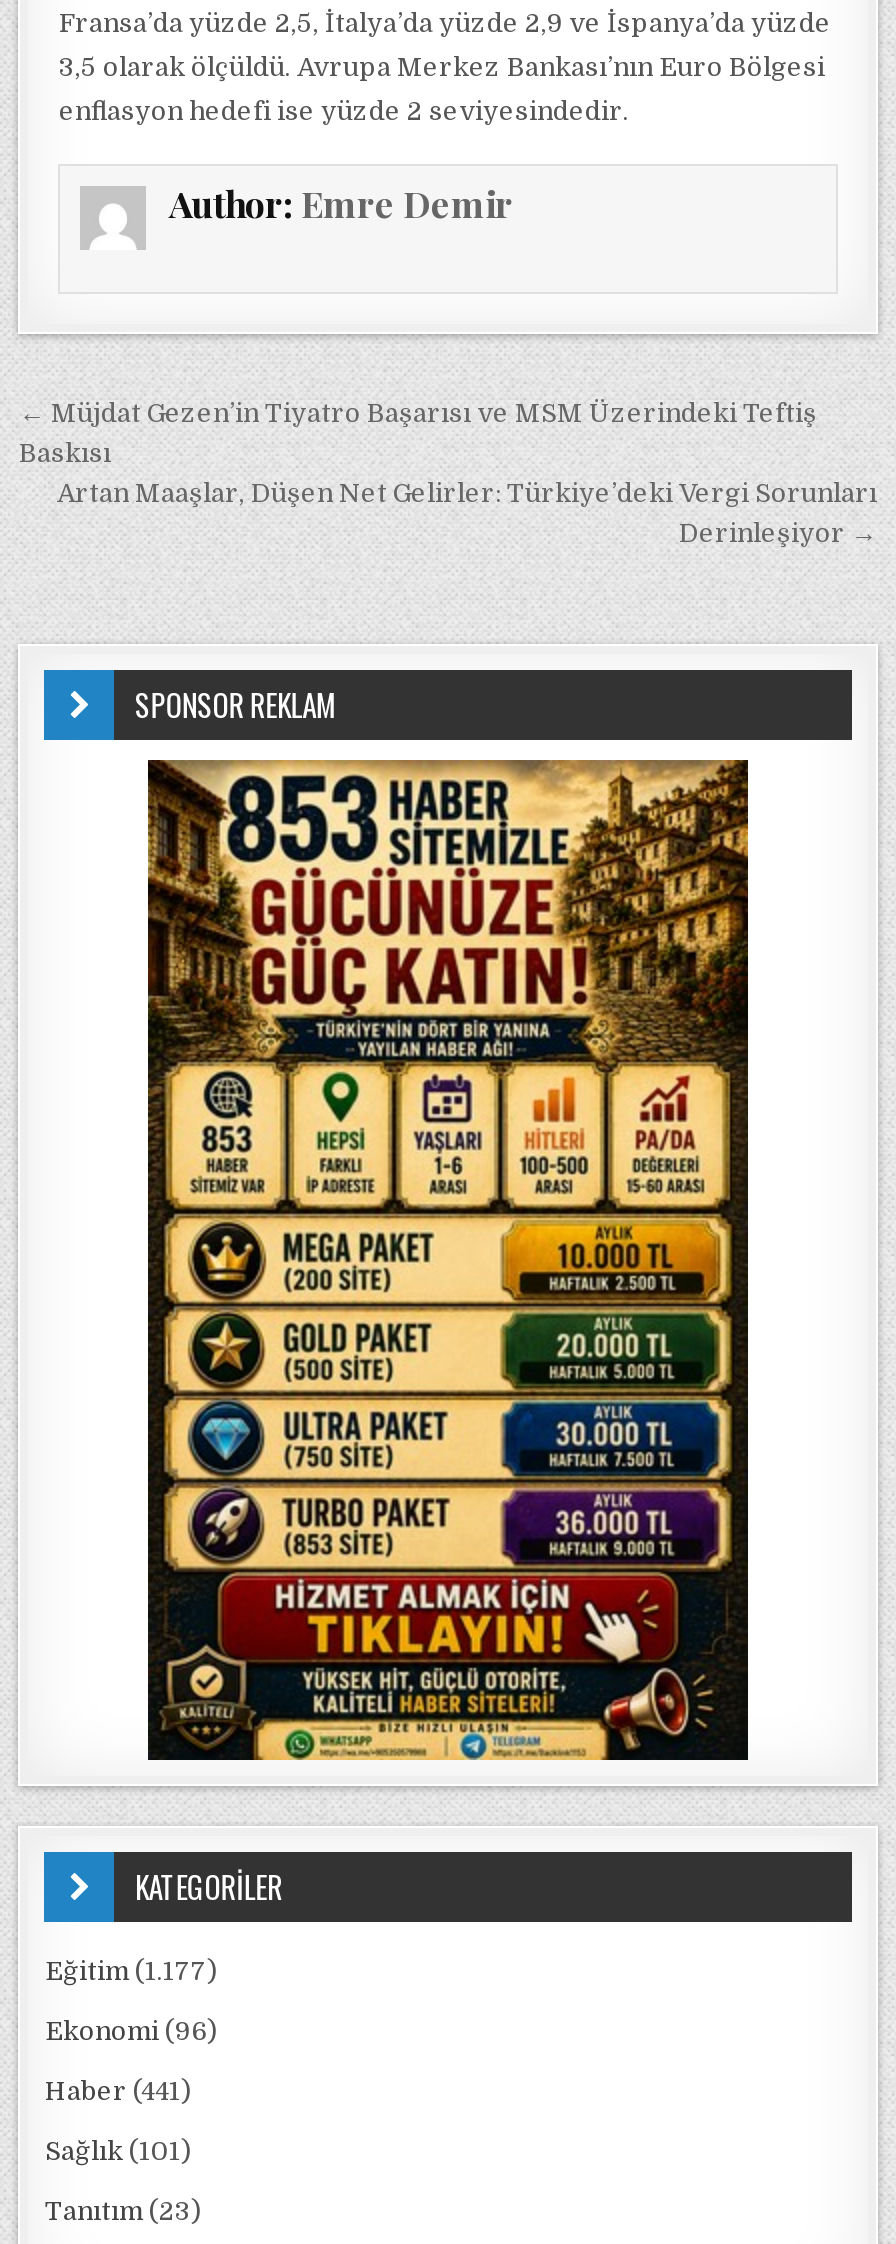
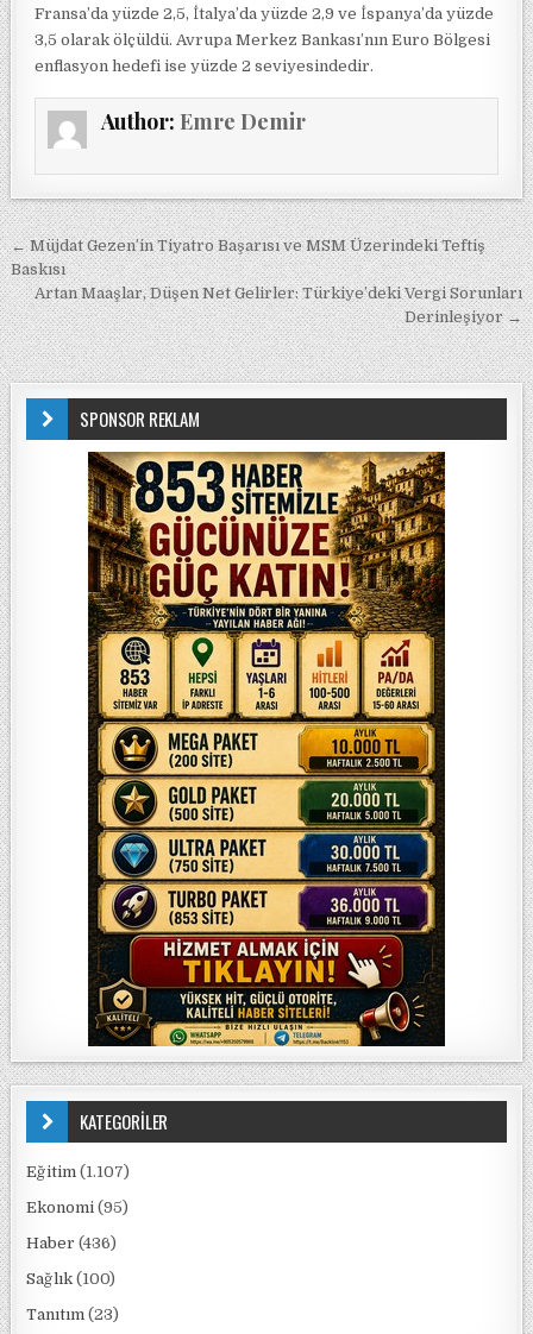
[45,1956,217,1986] Eğitim (1.177) -> [27,1163,130,1181] Eğitim (1.107)
[45,2016,217,2046] Ekonomi (96) -> [27,1198,129,1216] Ekonomi (95)
[45,2076,191,2106] Haber (441) -> [27,1234,117,1252] Haber (436)
[45,2136,191,2166] Sağlık (101) -> [27,1270,116,1288] Sağlık (100)

